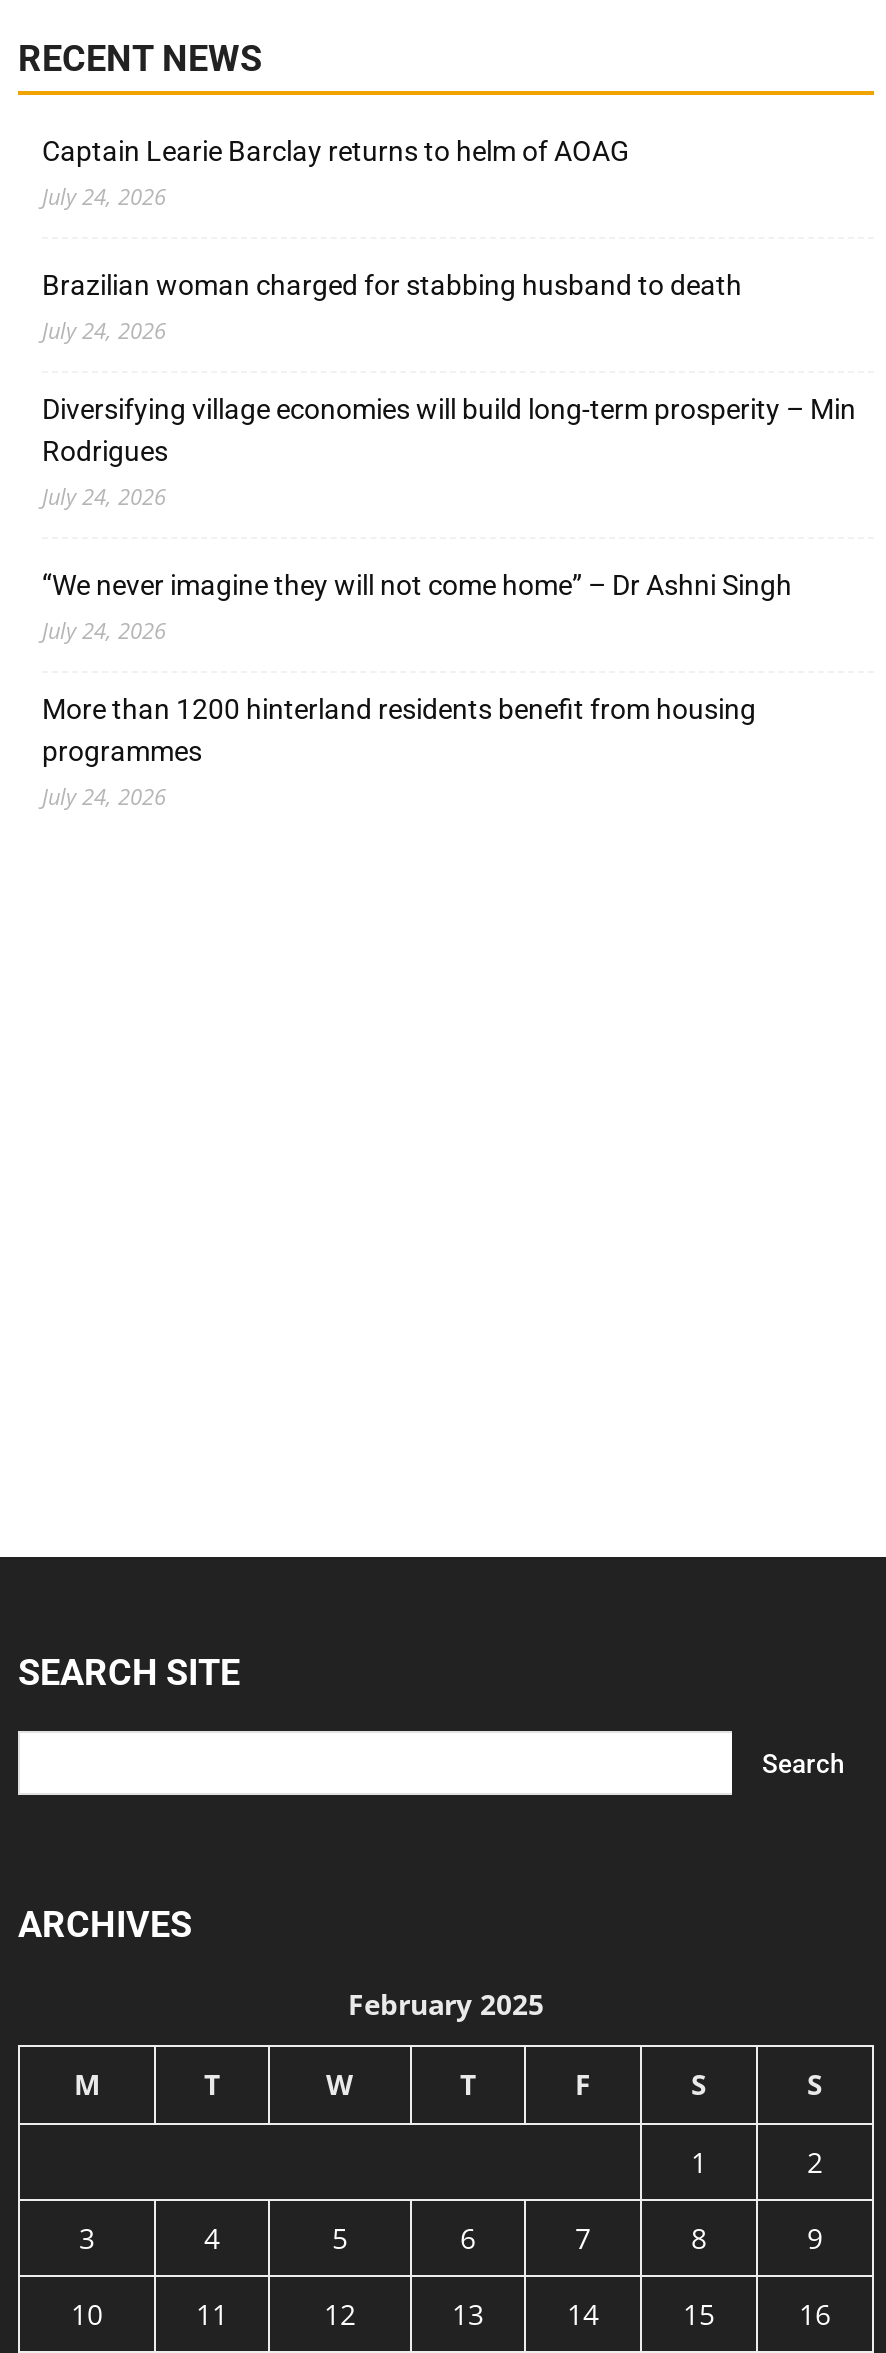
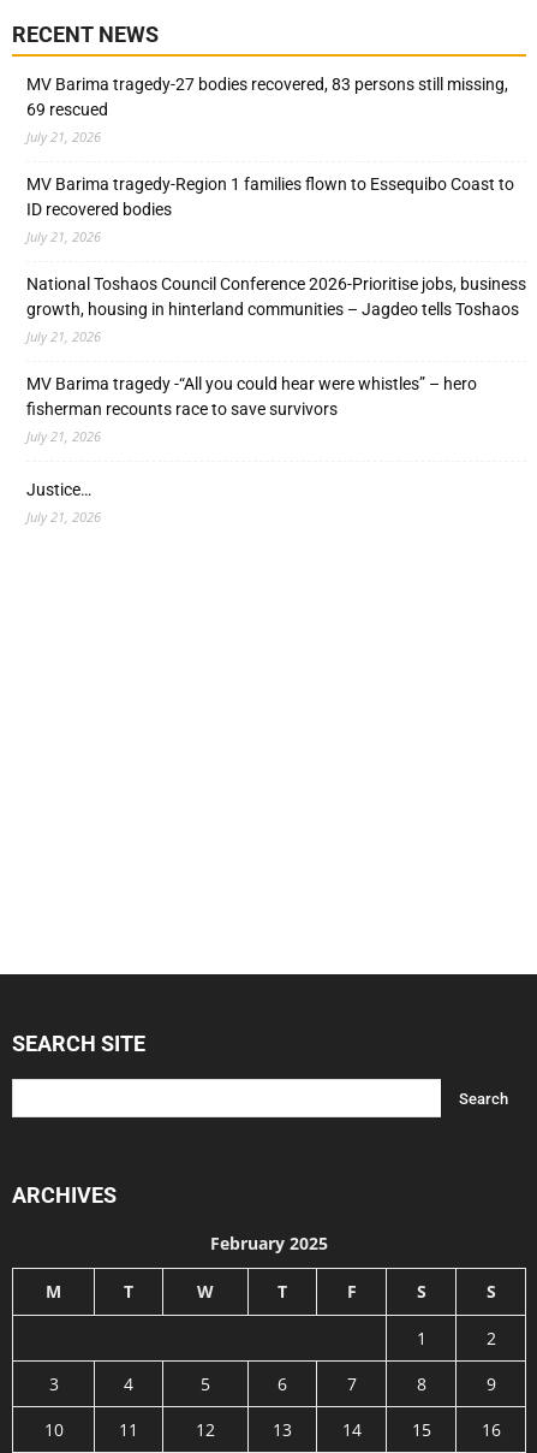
[42,136,630,212] Captain Learie Barclay returns to helm of AOAG | July 24, 2026 -> [26,75,508,146] MV Barima tragedy-27 bodies recovered, 83 persons still missing, | 69 rescued | July 21, 2026
[42,270,742,346] Brazilian woman charged for stabbing husband to death | July 24, 2026 -> [26,175,514,246] MV Barima tragedy-Region 1 families flown to Essequibo Coast to | ID recovered bodies | July 21, 2026
[42,394,856,512] Diversifying village economies will build long-term prosperity – Min | Rodrigues | July 24, 2026 -> [26,275,526,346] National Toshaos Council Conference 2026-Prioritise jobs, business | growth, housing in hinterland communities – Jagdeo tells Toshaos | July 21, 2026
[42,570,792,646] “We never imagine they will not come home” – Dr Ashni Singh | July 24, 2026 -> [26,375,477,446] MV Barima tragedy -“All you could hear were whistles” – hero | fisherman recounts race to save survivors | July 21, 2026
[42,694,756,812] More than 1200 hinterland residents benefit from housing | programmes | July 24, 2026 -> [26,480,101,526] Justice… | July 21, 2026

